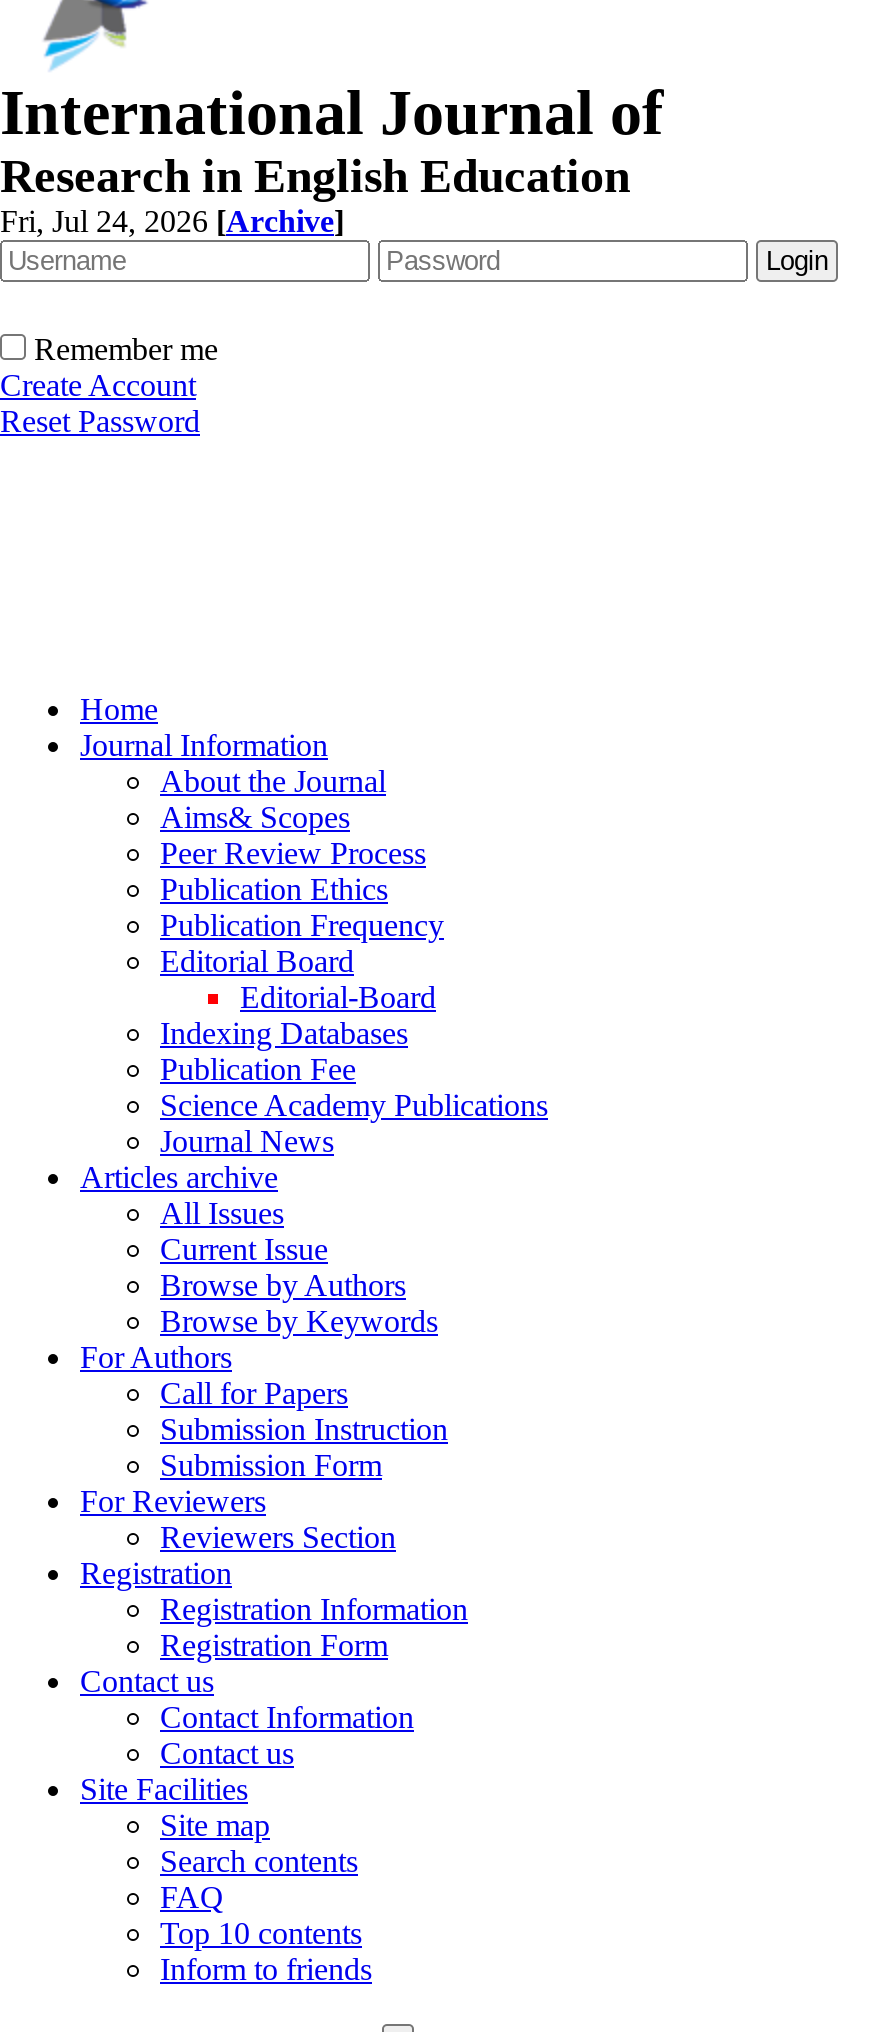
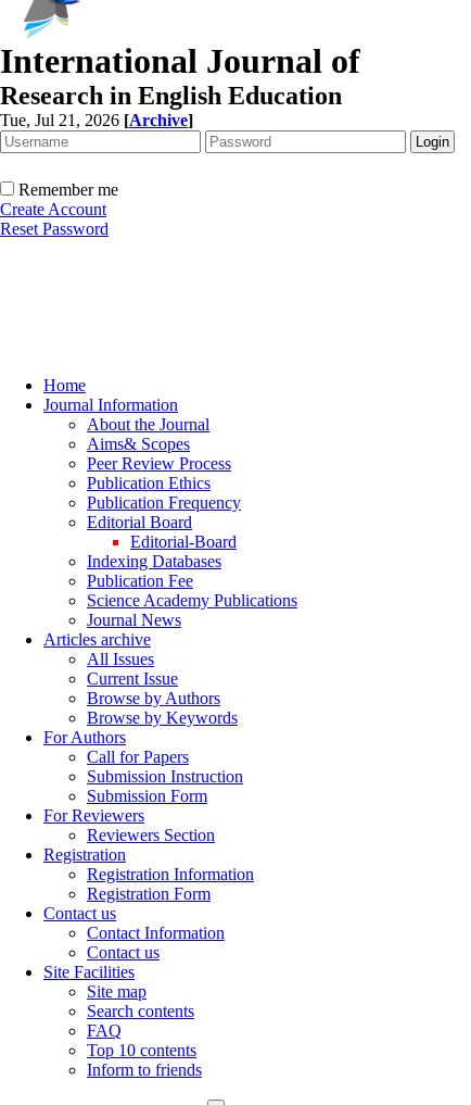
[0,204,344,238] Fri, Jul 24, 2026 [Archive] -> [0,111,193,129] Tue, Jul 21, 2026 [Archive]

